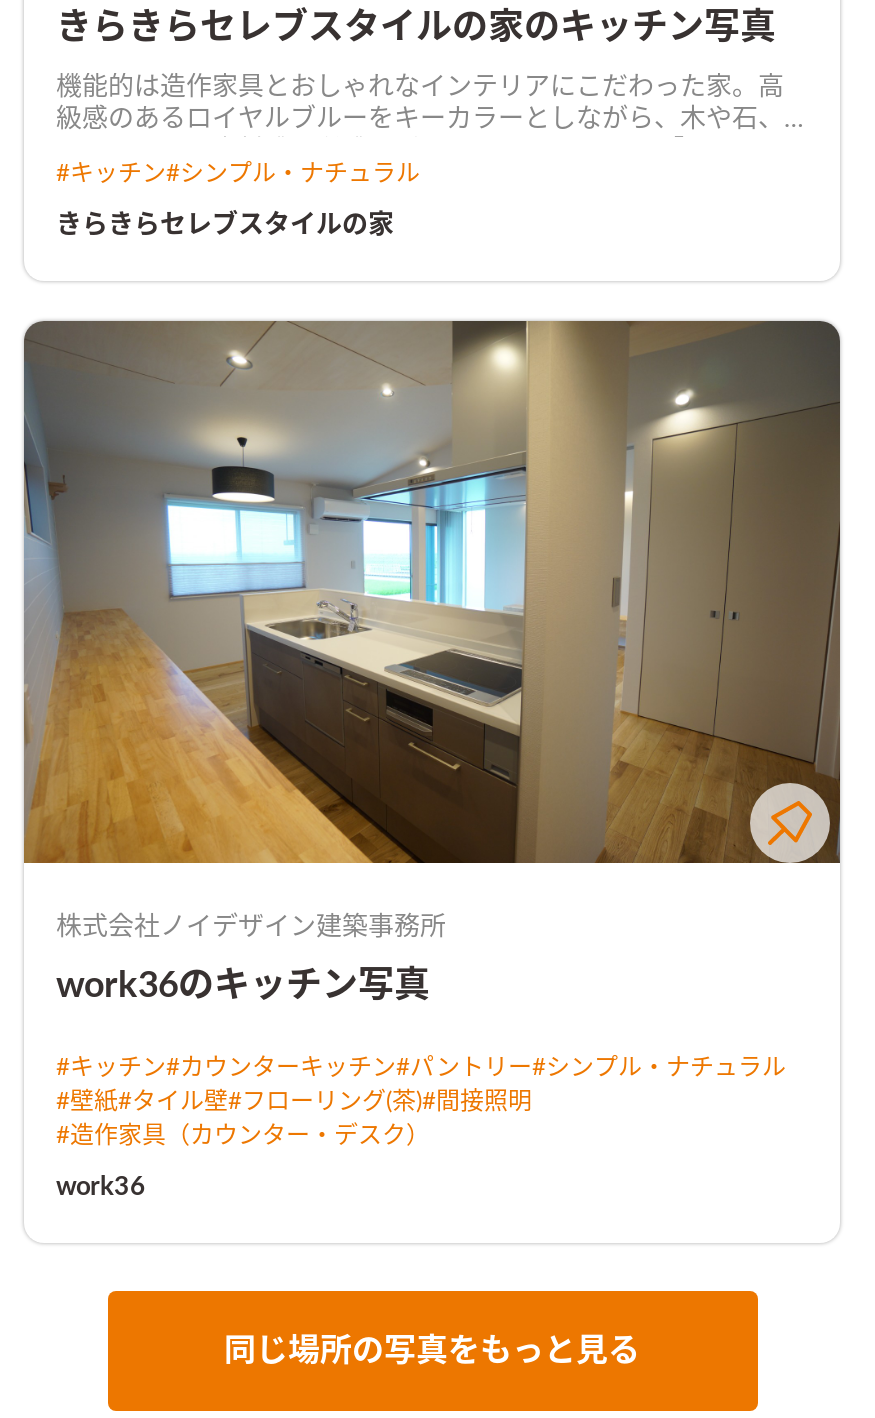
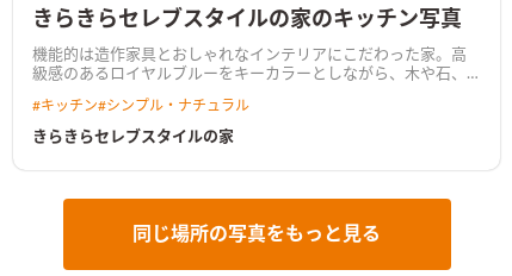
[22,318,842,1201] [image] | 株式会社ノイデザイン建築事務所 | work36のキッチン写真 | #キッチン#カウンターキッチン#パントリー#シンプル・ナチュラル | #壁紙#タイル壁#フローリング(茶)#間接照明 | #造作家具（カウンター・デスク） | work36 -> none

